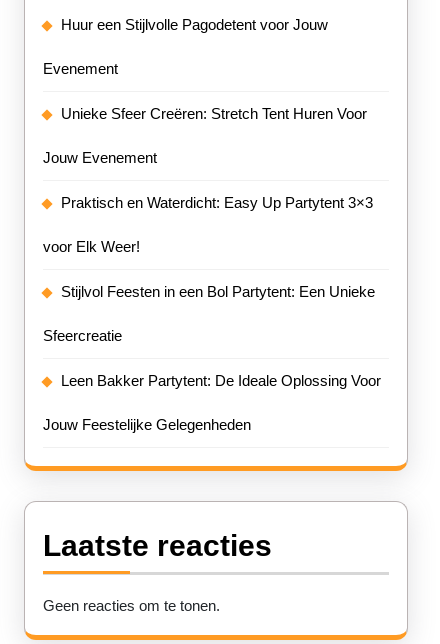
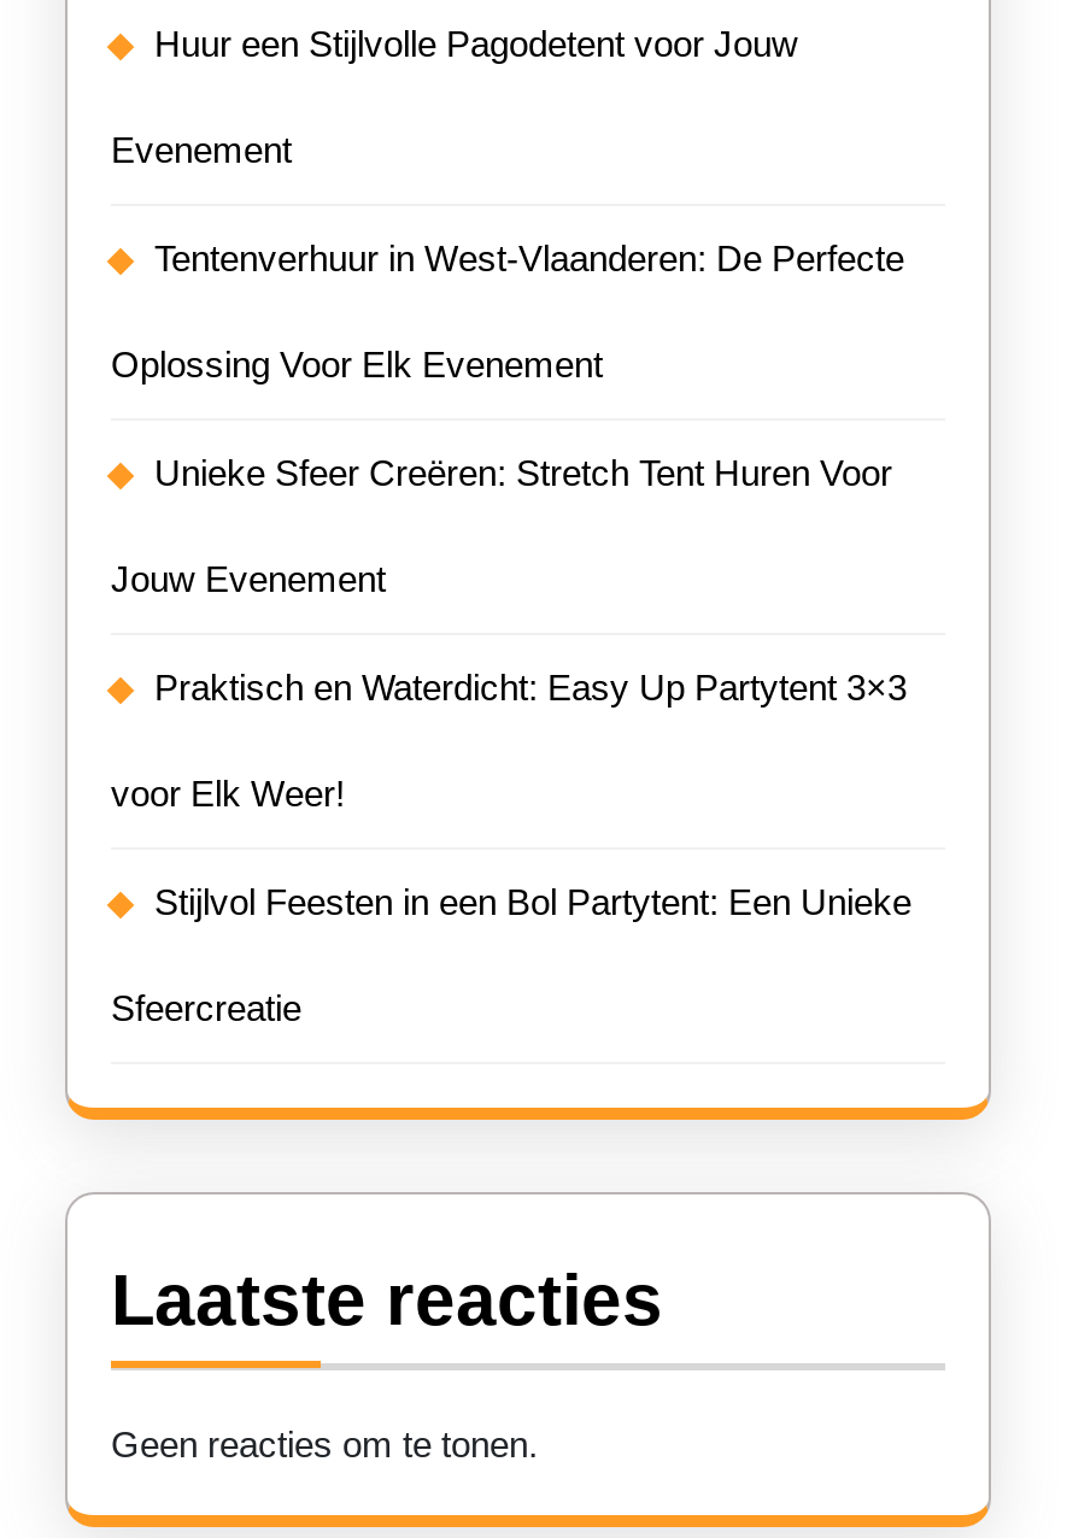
none -> [111,237,904,384] Tentenverhuur in West-Vlaanderen: De Perfecte | Oplossing Voor Elk Evenement
moved [43,105,375,344] -> [111,452,911,1028]: Unieke Sfeer Creëren: Stretch Tent Huren Voor | Jouw Evenement | Praktisch en Waterdicht: Easy Up Partytent 3×3 | voor Elk Weer! | Stijlvol Feesten in een Bol Partytent: Een Unieke | Sfeercreatie
[43,372,381,433] Leen Bakker Partytent: De Ideale Oplossing Voor | Jouw Feestelijke Gelegenheden -> none

